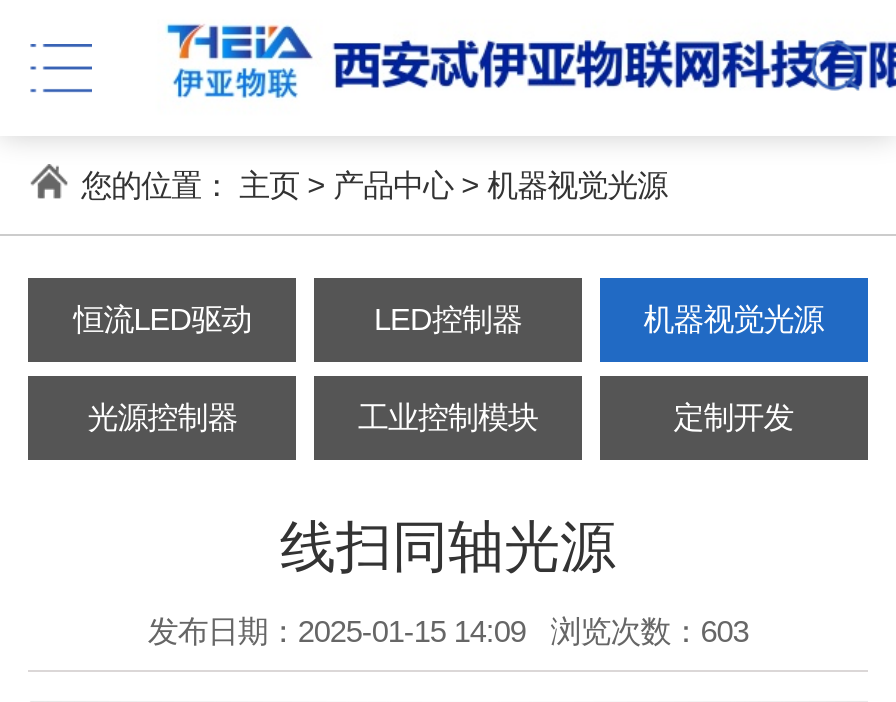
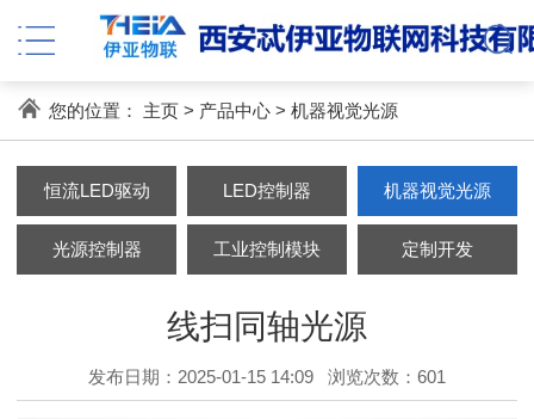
[148,615,748,649] 发布日期：2025-01-15 14:09 浏览次数：603 -> [88,367,446,387] 发布日期：2025-01-15 14:09 浏览次数：601

